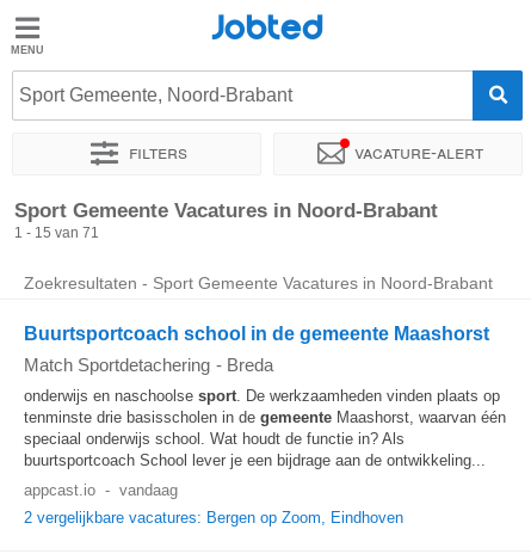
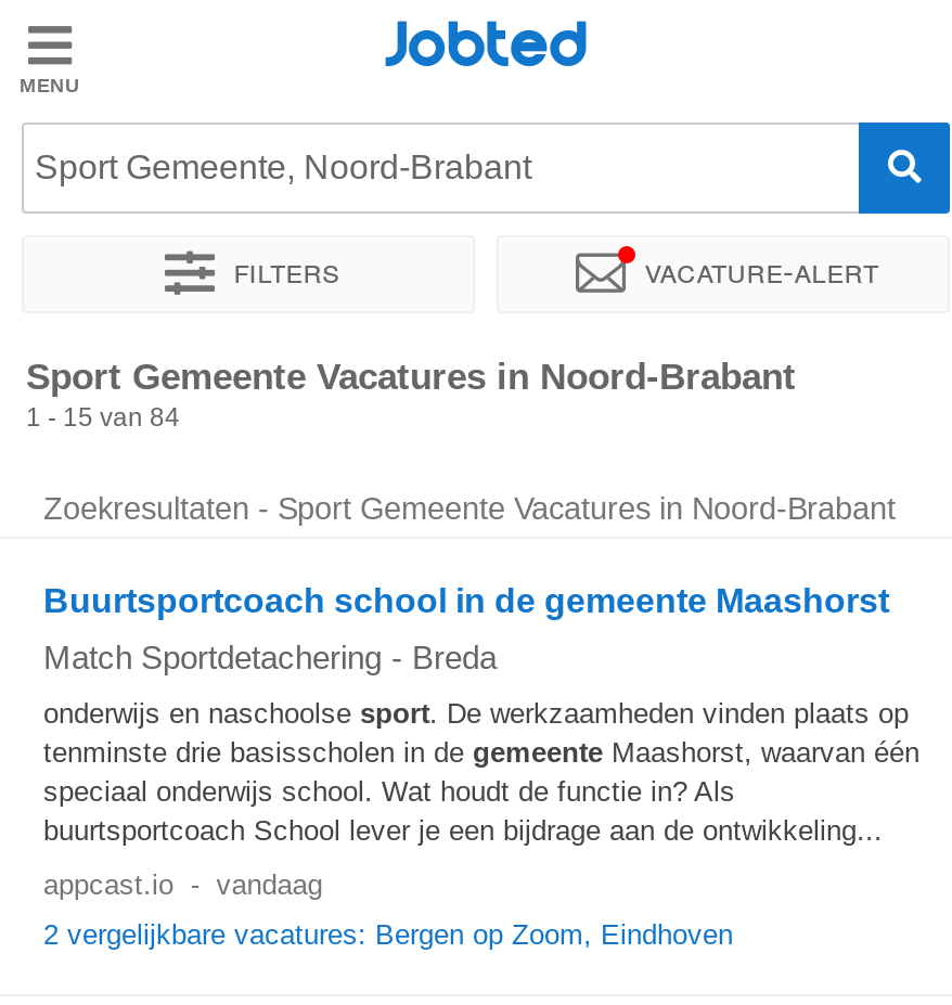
[14,224,99,241] 1 - 15 van 71 -> [26,402,180,433] 1 - 15 van 84

